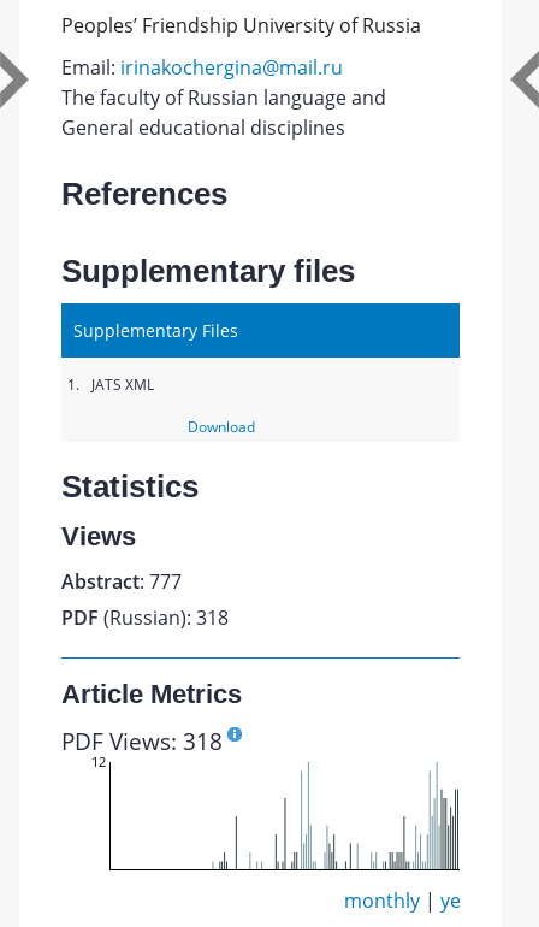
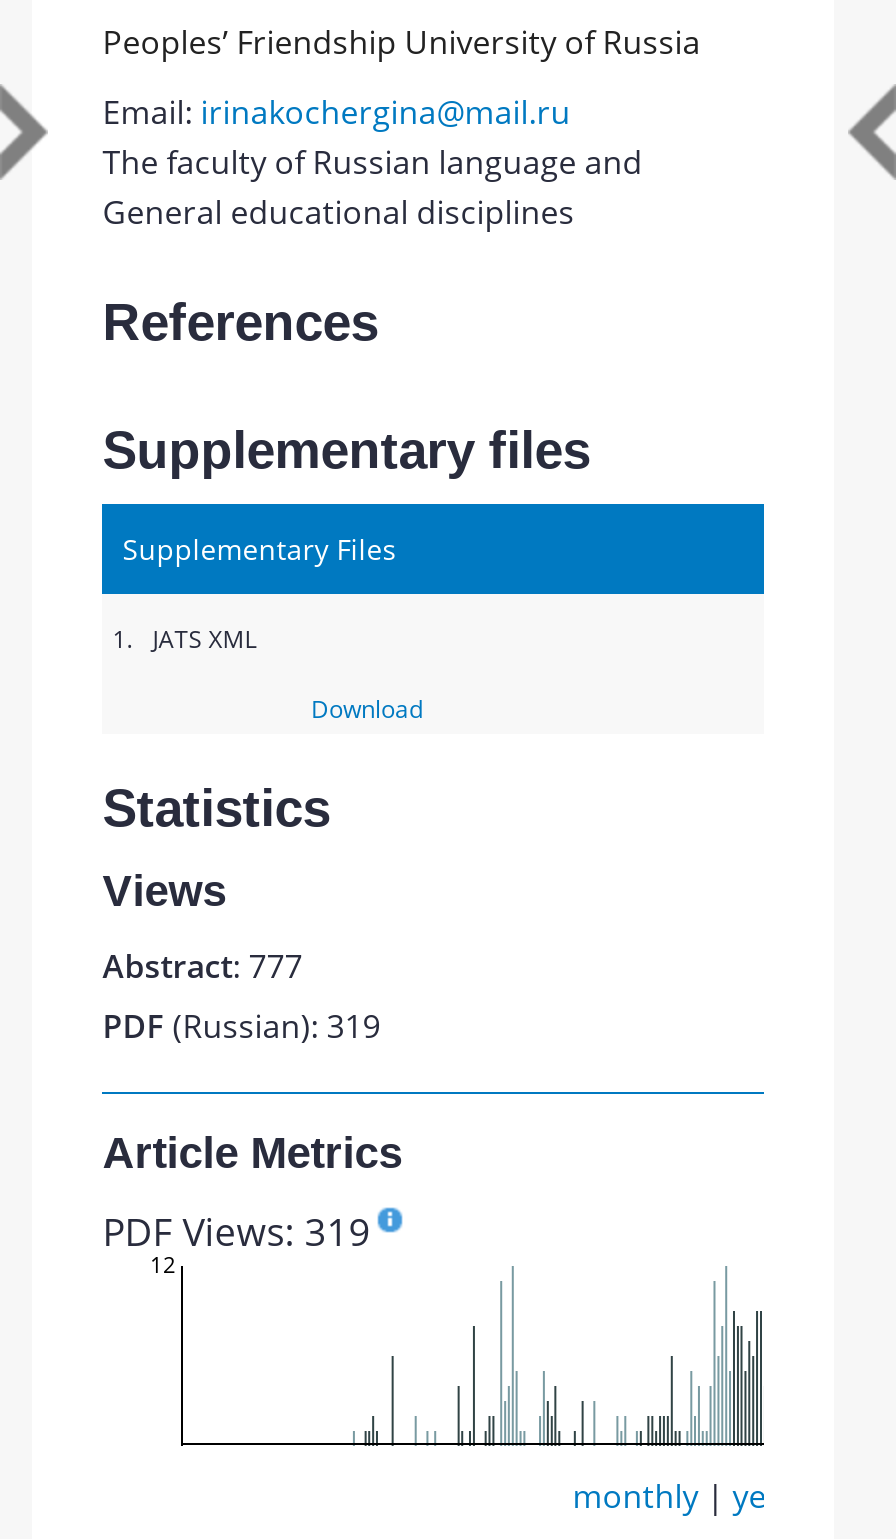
[62,604,229,631] PDF (Russian): 318 -> [102,1004,380,1048] PDF (Russian): 319
[62,725,223,757] PDF Views: 318 -> [102,1204,370,1258] PDF Views: 319

